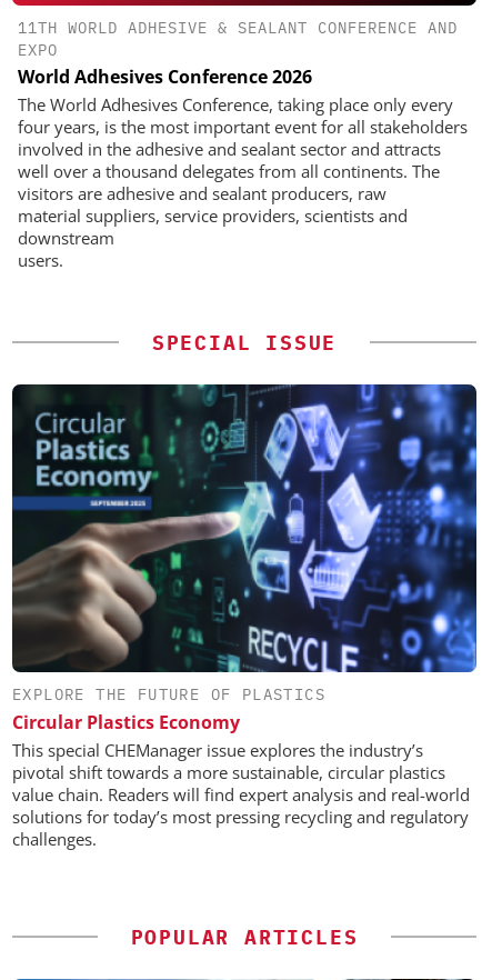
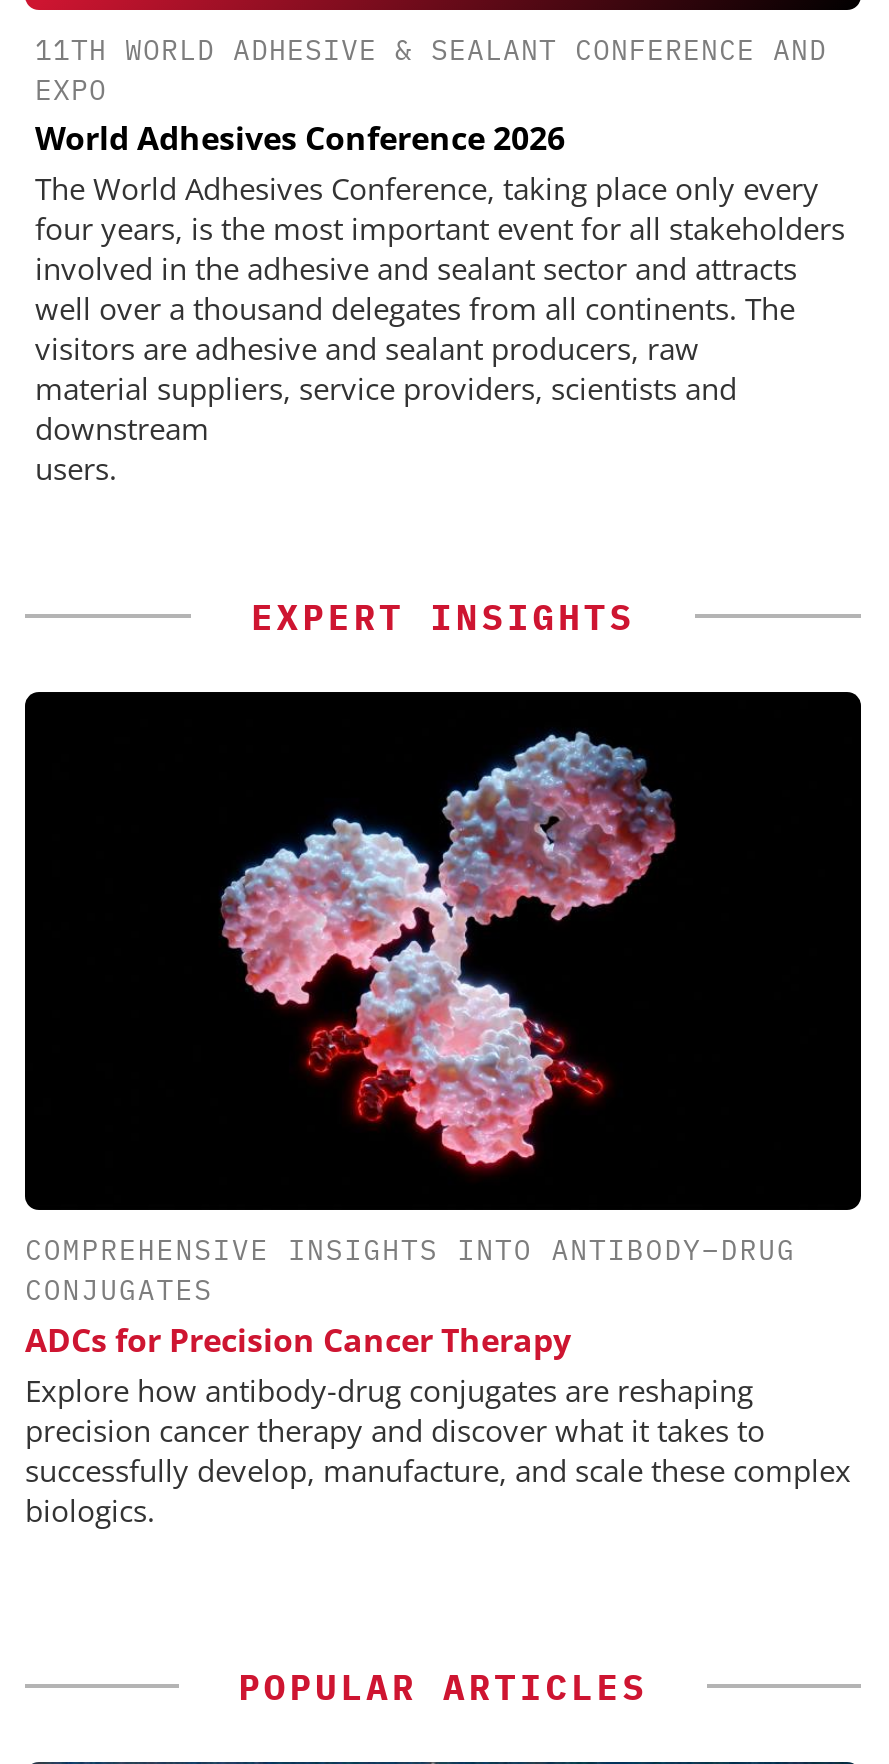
[152,330,337,356] SPECIAL ISSUE -> [251,594,635,640] EXPERT INSIGHTS
[11,383,478,850] [image] | EXPLORE THE FUTURE OF PLASTICS | Circular Plastics Economy | This special CHEManager issue explores the industry’s | pivotal shift towards a more sustainable, circular plastics | value chain. Readers will find expert analysis and real-world | solutions for today’s most pressing recycling and regulatory | challenges. -> [23,690,863,1529] [image] | COMPREHENSIVE INSIGHTS INTO ANTIBODY–DRUG | CONJUGATES | ADCs for Precision Cancer Therapy | Explore how antibody-drug conjugates are reshaping | precision cancer therapy and discover what it takes to | successfully develop, manufacture, and scale these complex | biologics.

